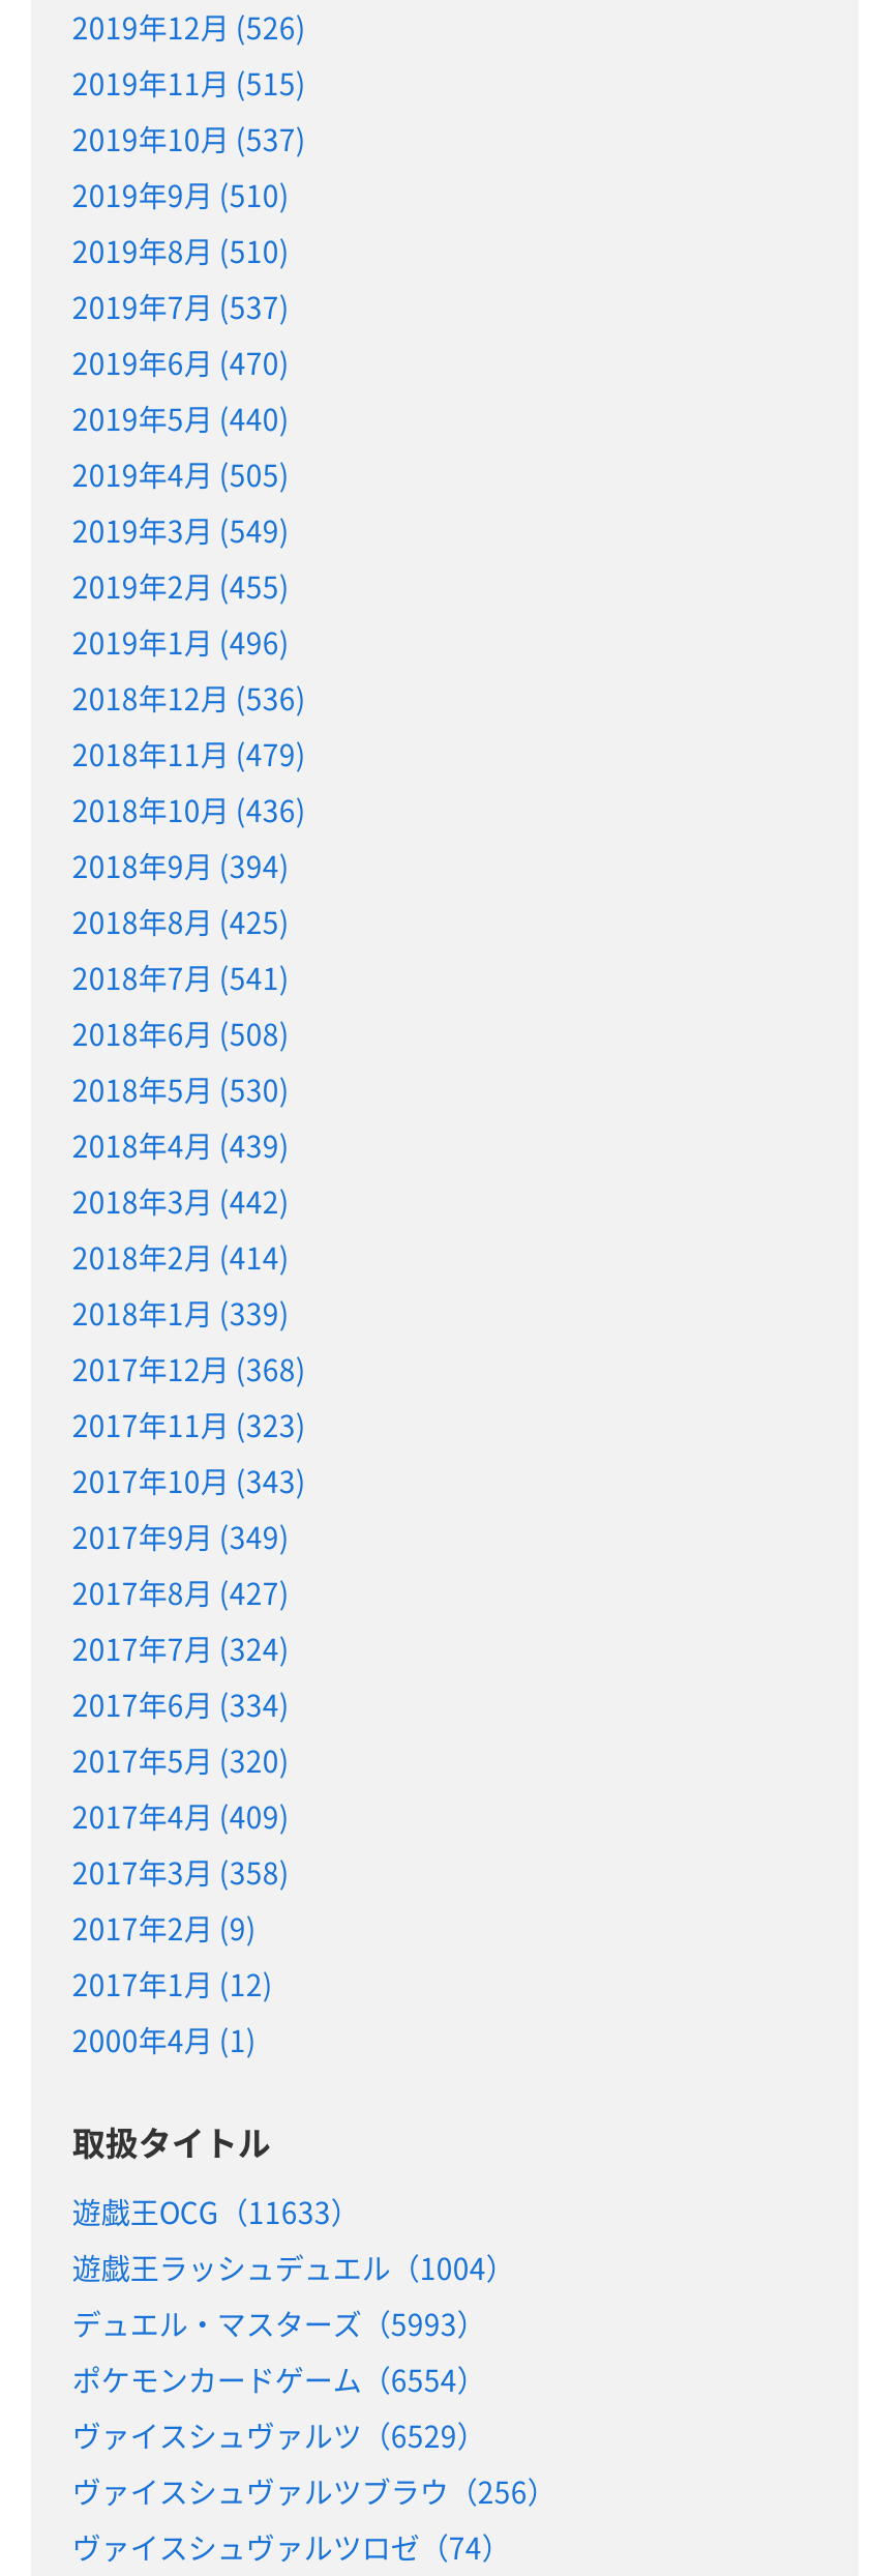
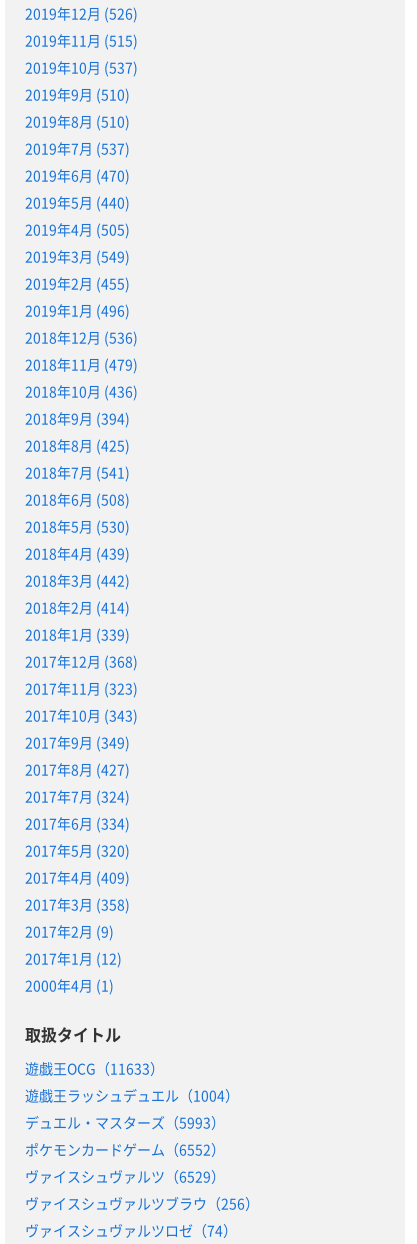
[72,2359,486,2400] ポケモンカードゲーム（6554） -> [25,1139,225,1159] ポケモンカードゲーム（6552）

